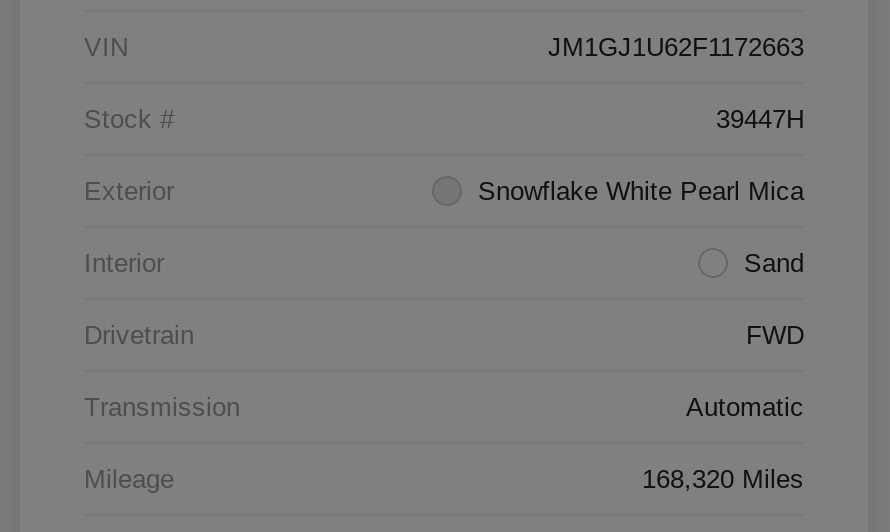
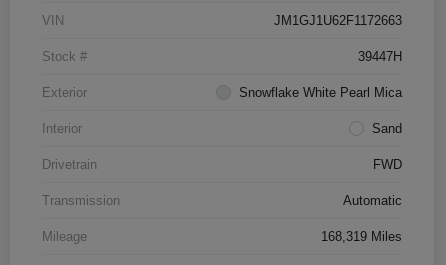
[642,464,804,494] 168,320 Miles -> [321,229,402,244] 168,319 Miles

